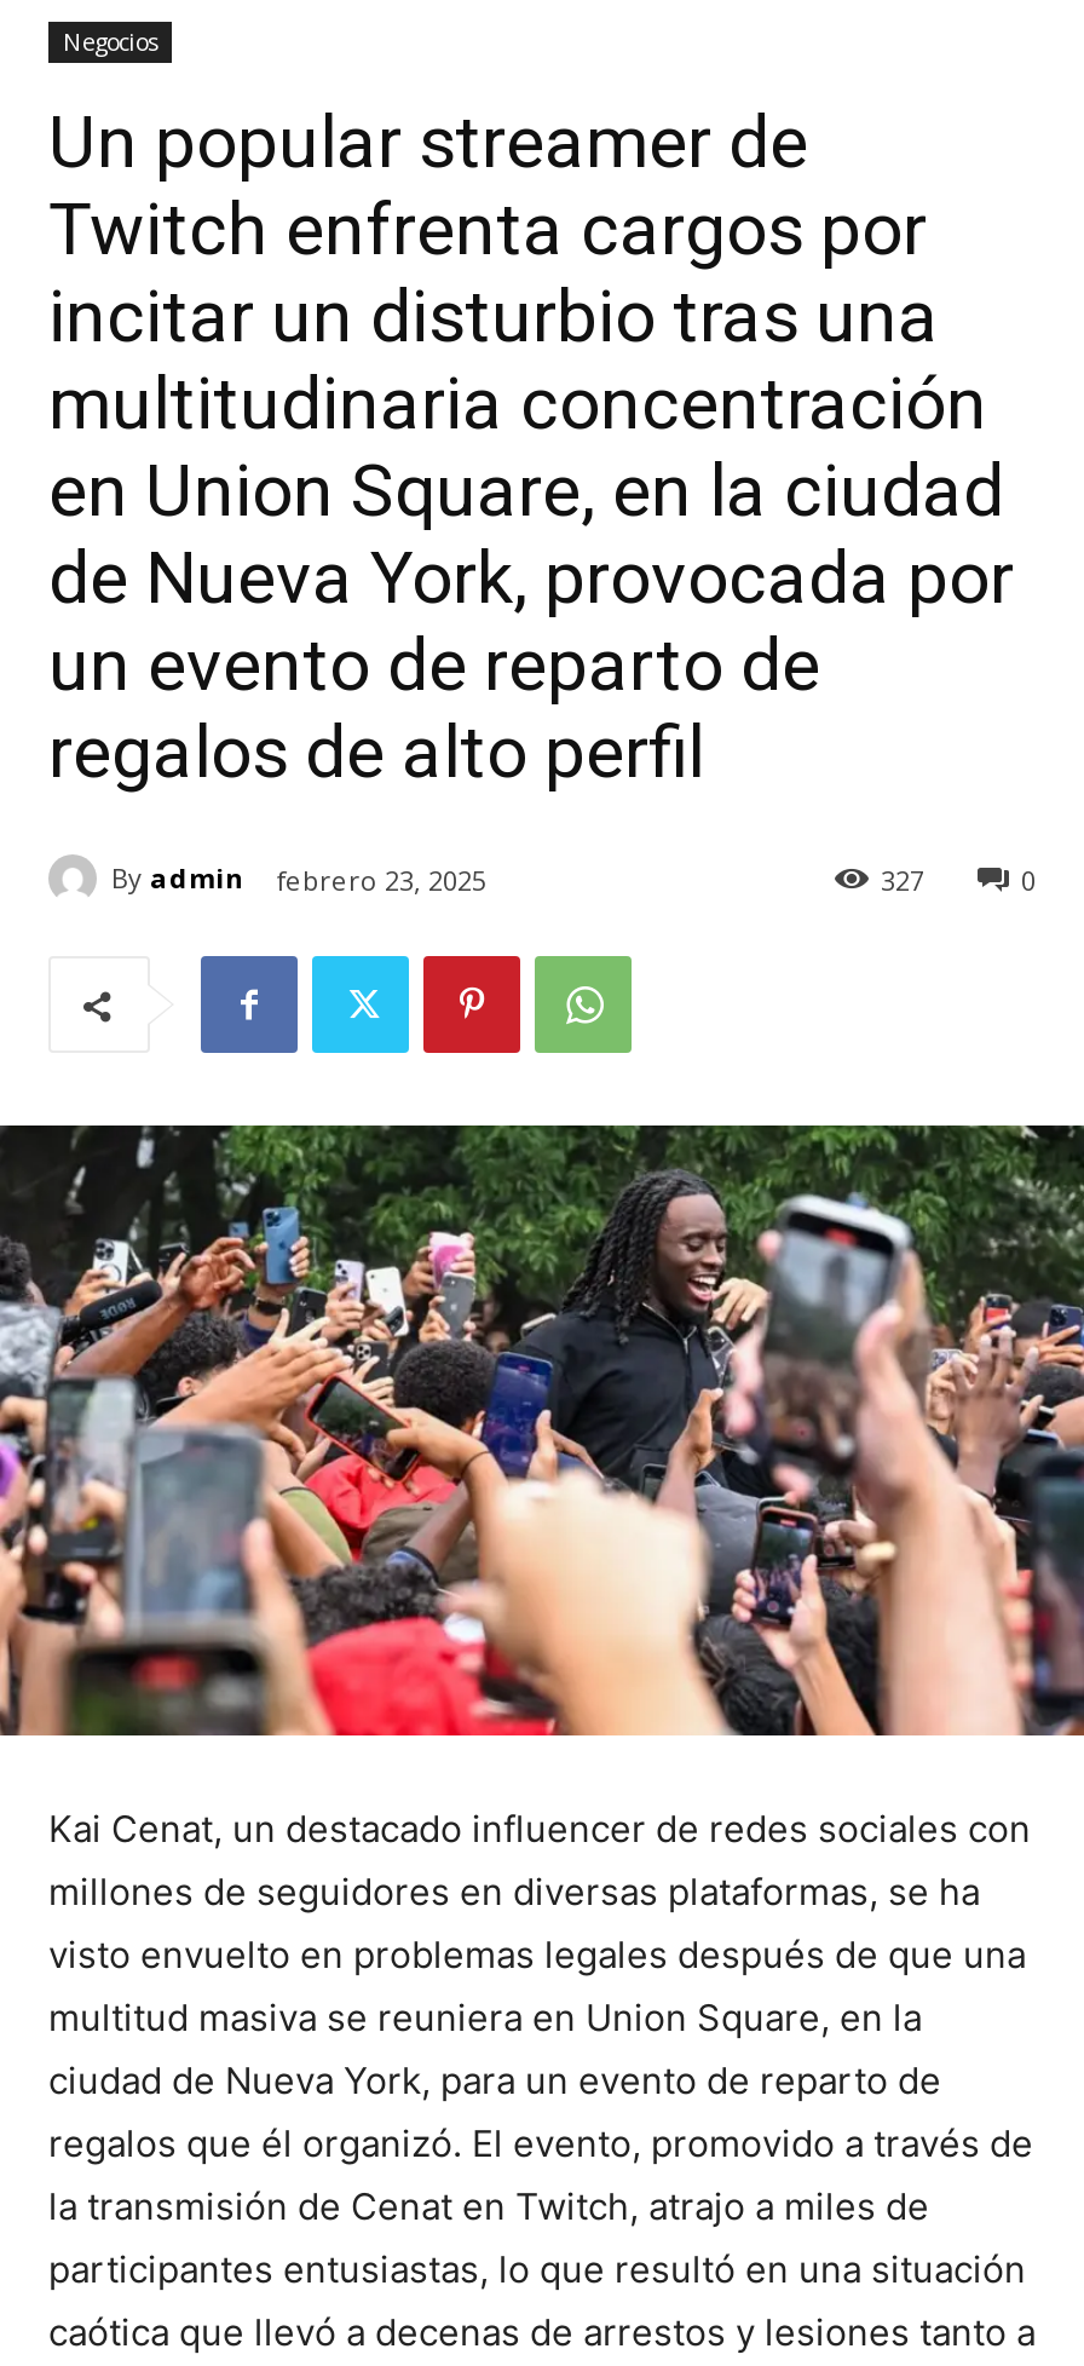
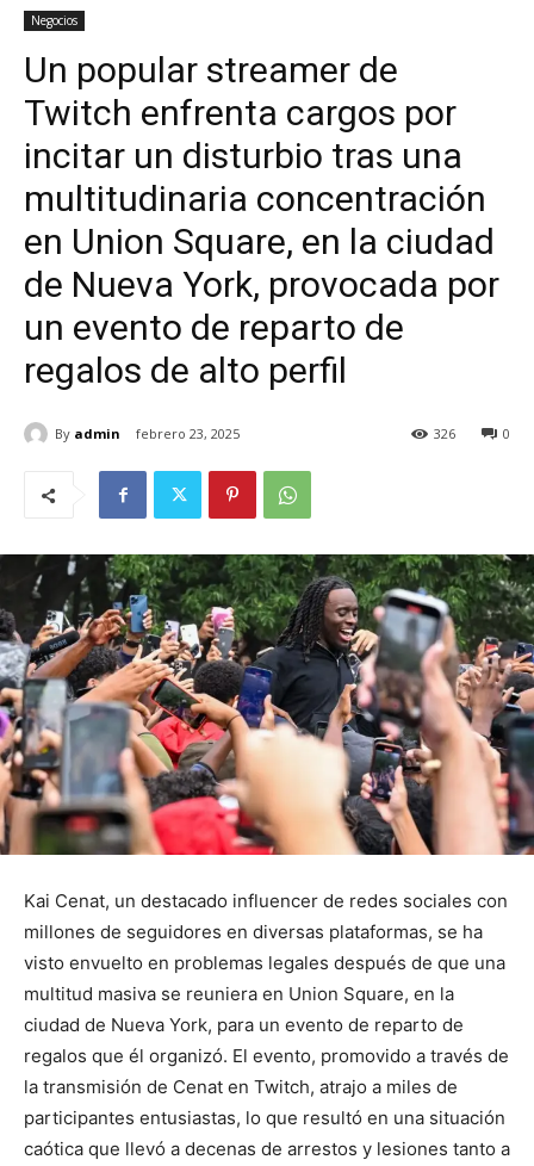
[881,862,924,898] 327 -> [434,425,455,442] 326

